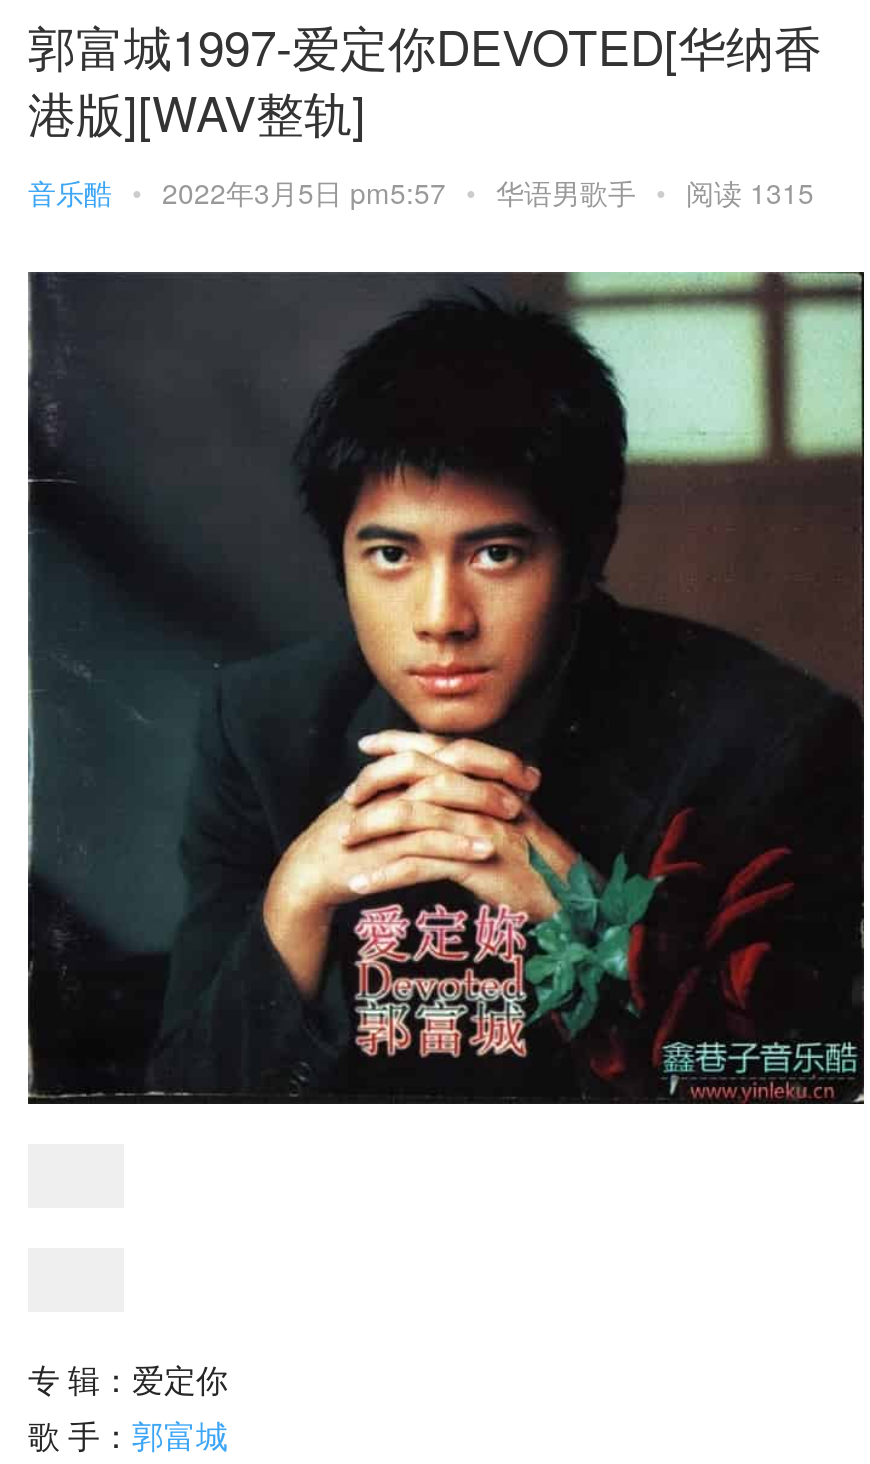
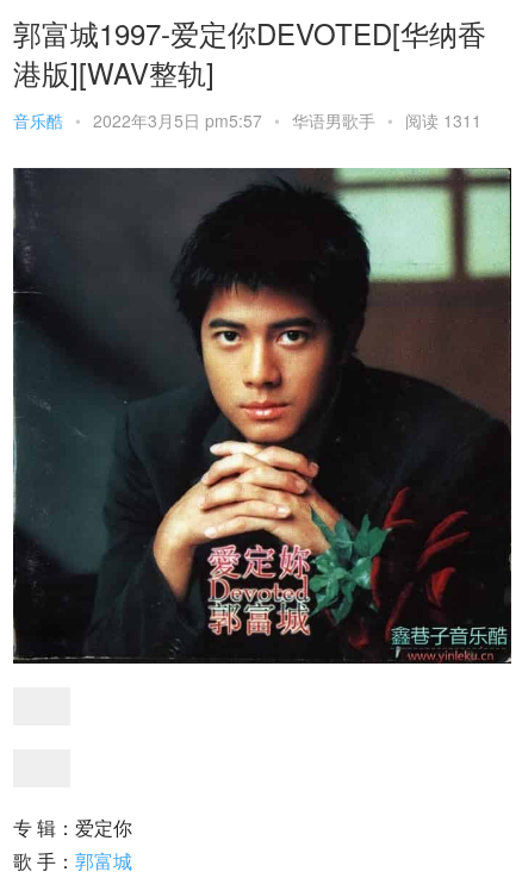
[28,172,814,212] 音乐酷 • 2022年3月5日 pm5:57 • 华语男歌手 • 阅读 1315 -> [13,109,481,132] 音乐酷 • 2022年3月5日 pm5:57 • 华语男歌手 • 阅读 1311

